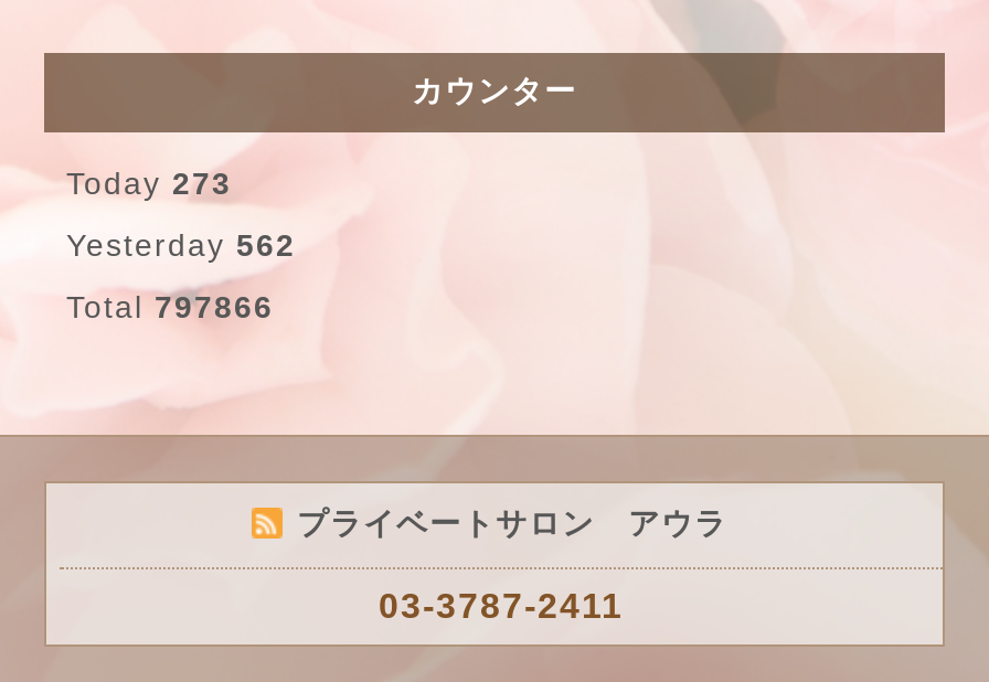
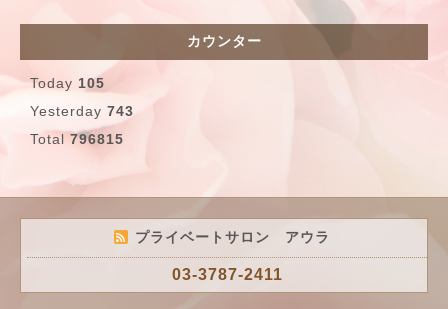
[66,166,232,201] Today 273 -> [30,75,105,91] Today 105
[66,227,296,263] Yesterday 562 -> [30,103,134,119] Yesterday 743
[66,289,274,324] Total 797866 -> [30,131,124,147] Total 796815

